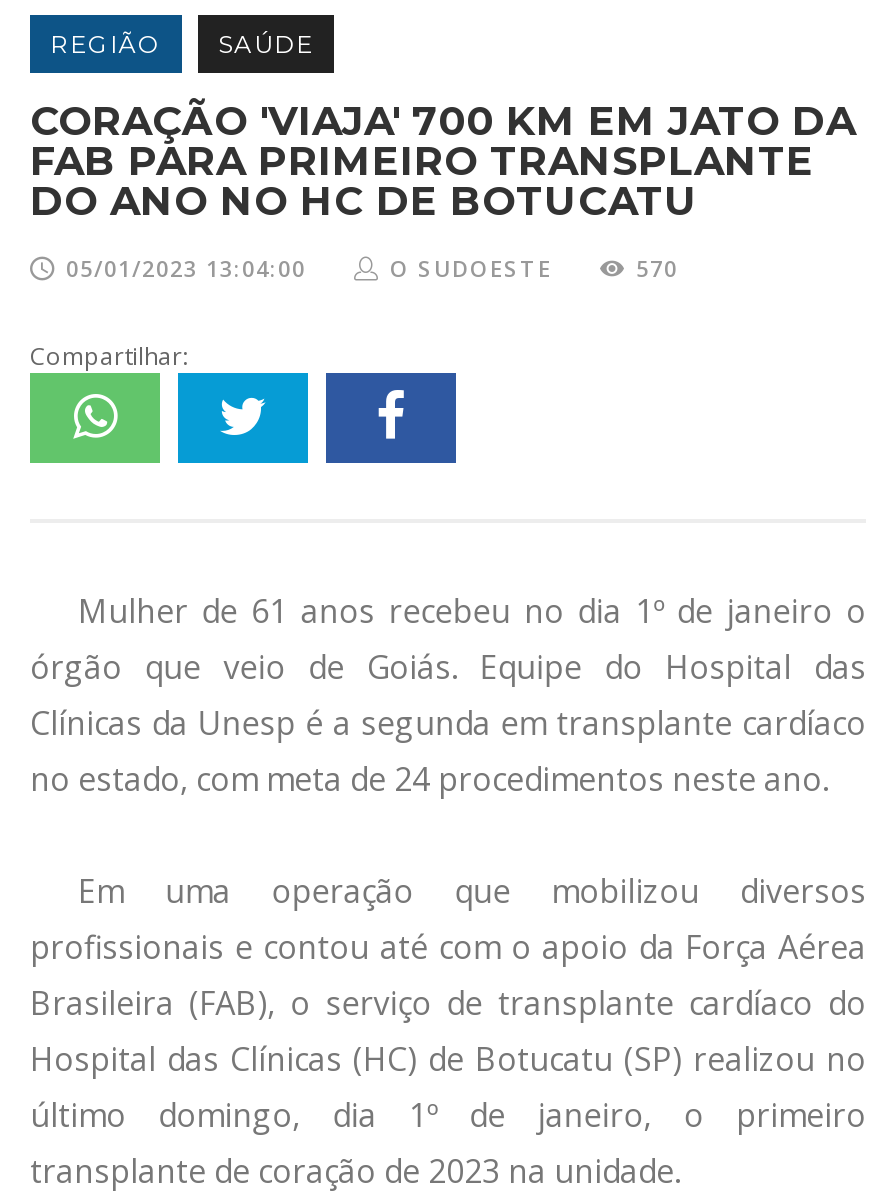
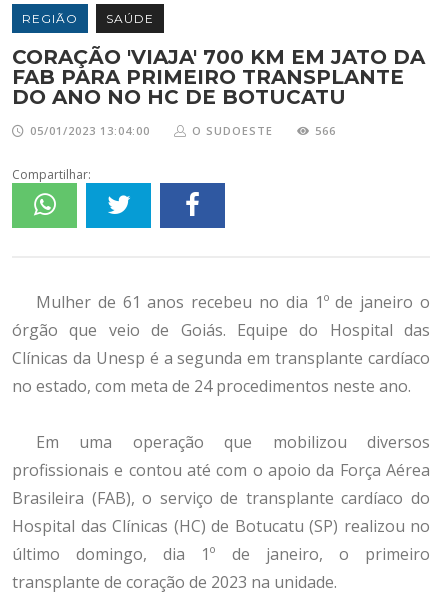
[636,252,678,282] 570 -> [315,122,336,137] 566

